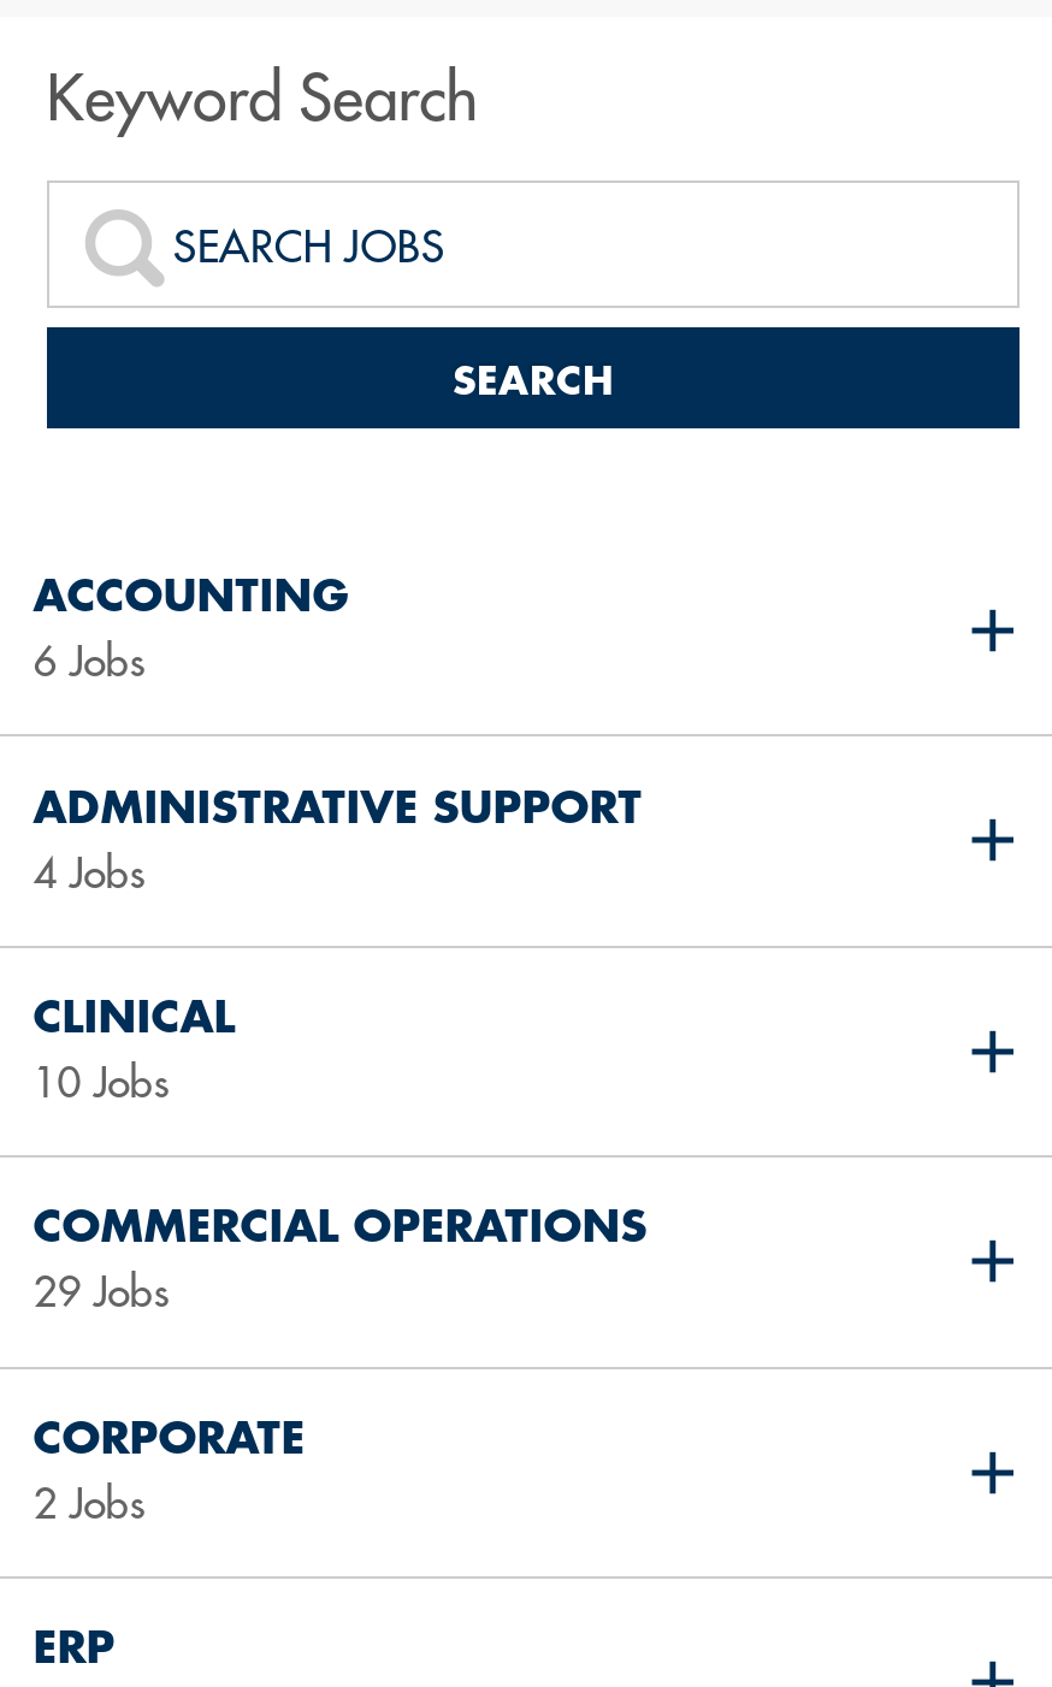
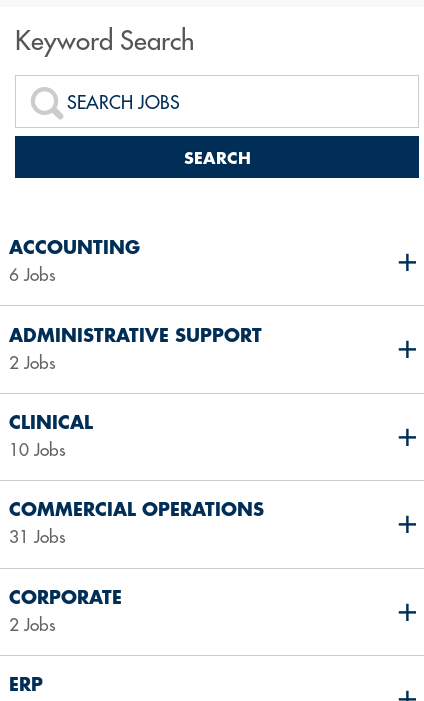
[33,853,146,894] 4 Jobs -> [9,355,56,372] 2 Jobs
[33,1274,170,1315] 29 Jobs -> [9,529,66,546] 31 Jobs

